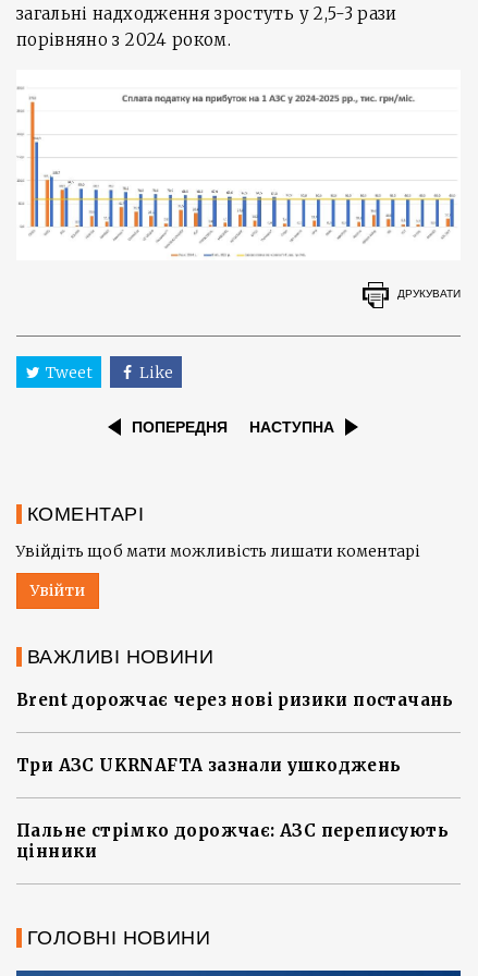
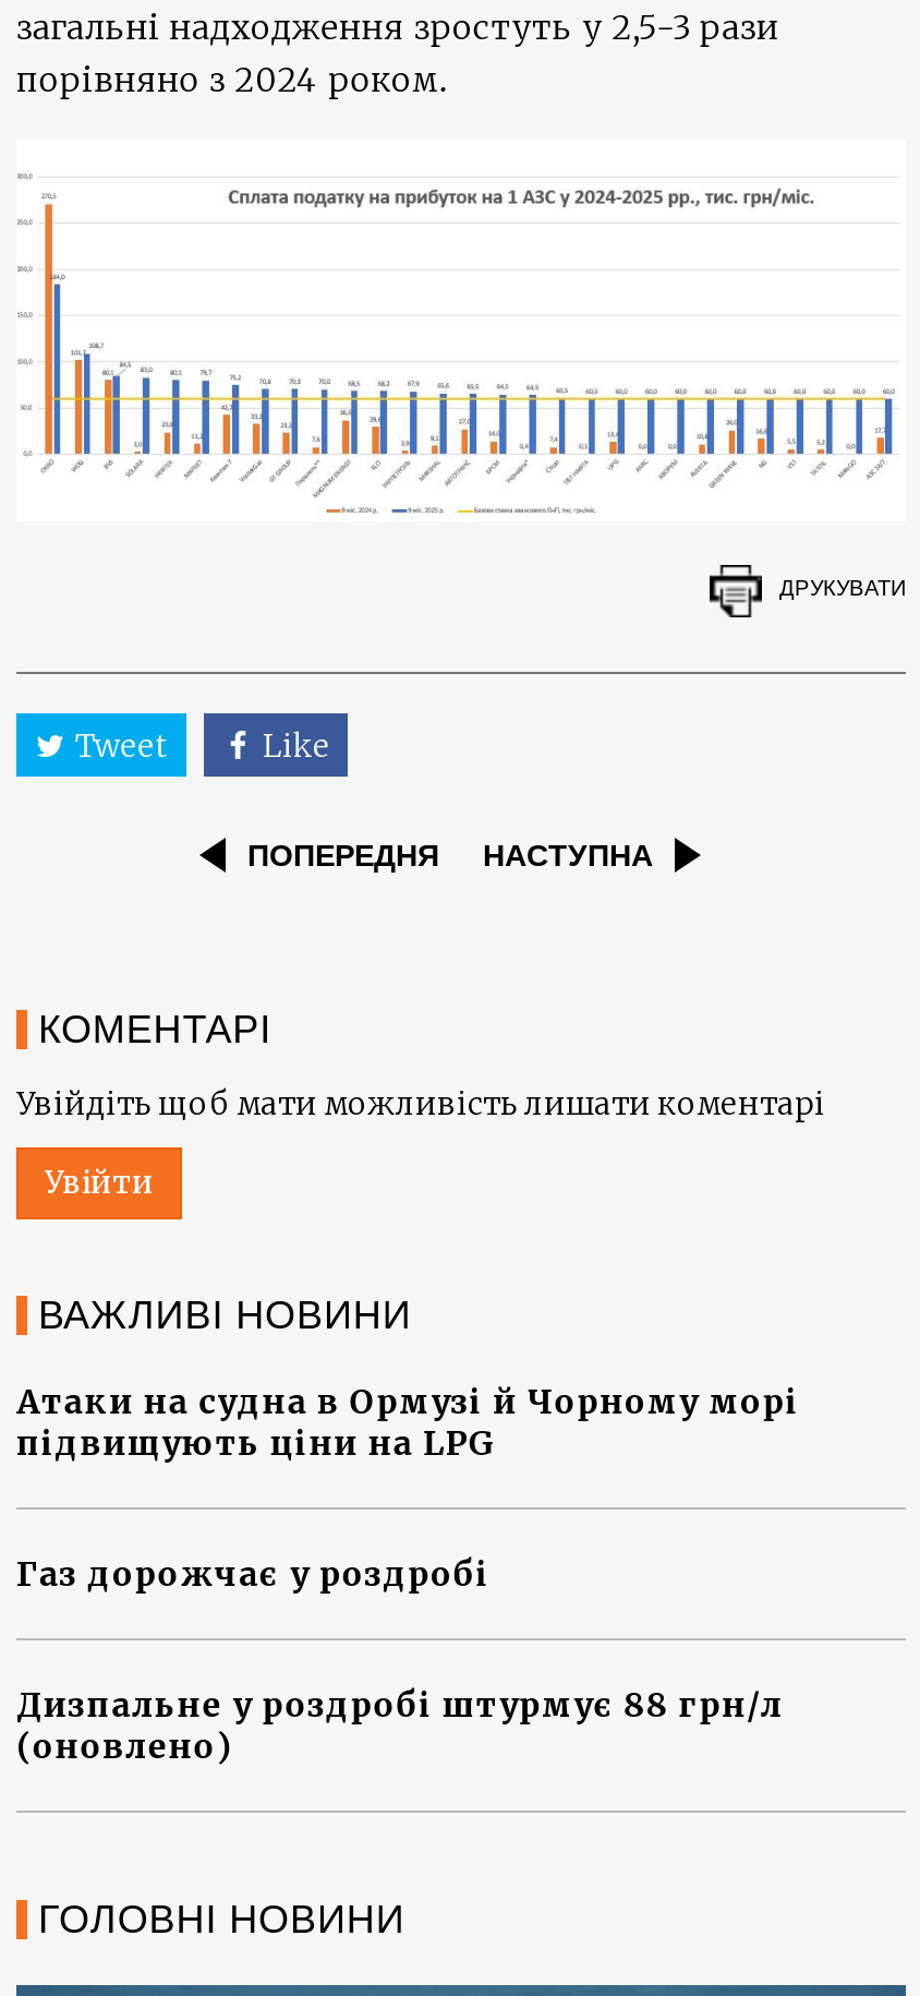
[16,689,454,710] Brent дорожчає через нові ризики постачань -> [16,1380,799,1463] Атаки на судна в Ормузі й Чорному морі | підвищують ціни на LPG
[16,755,401,775] Три АЗС UKRNAFTA зазнали ушкоджень -> [16,1553,490,1594] Газ дорожчає у роздробі
[16,820,449,861] Пальне стрімко дорожчає: АЗС переписують | цінники -> [16,1683,783,1766] Дизпальне у роздробі штурмує 88 грн/л | (оновлено)

